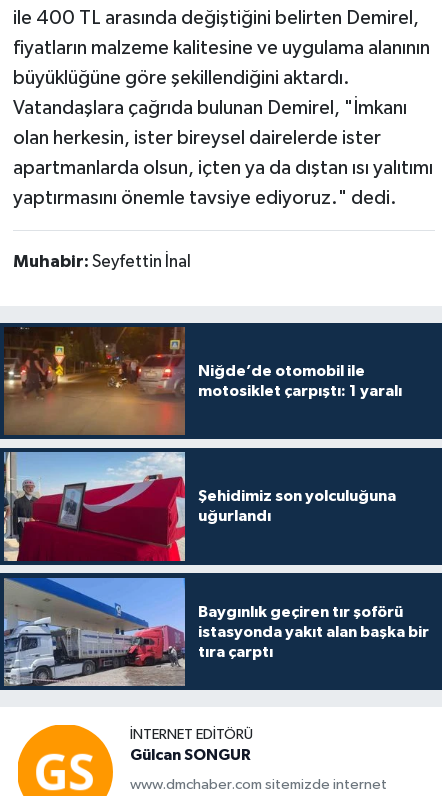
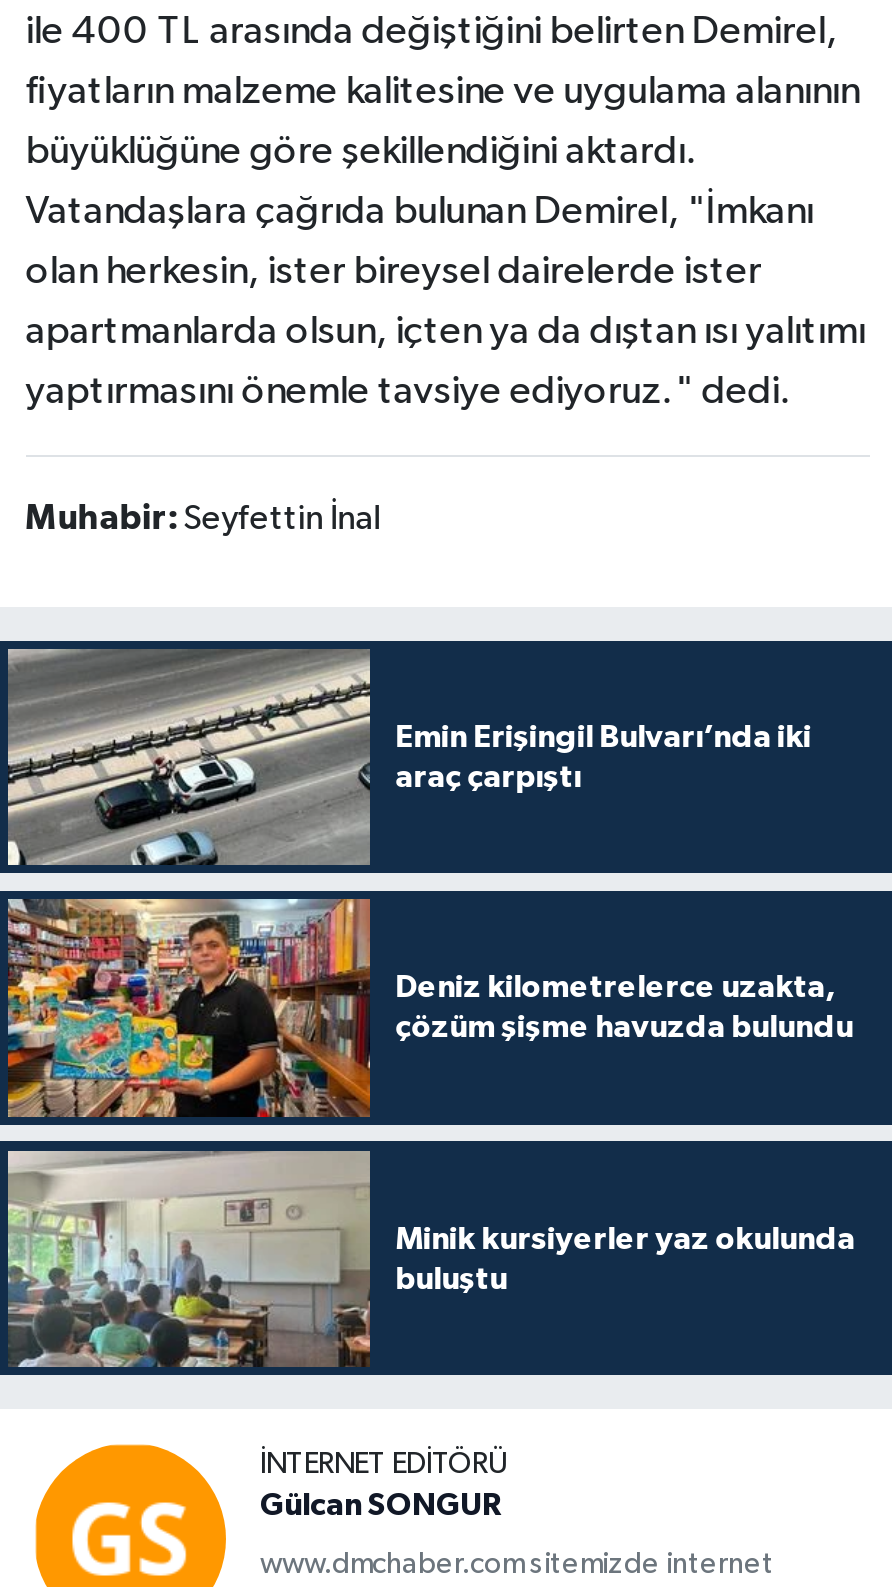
[4,327,402,436] [image] | Niğde’de otomobil ile | motosiklet çarpıştı: 1 yaralı -> [6,647,811,867] [image] | Emin Erişingil Bulvarı’nda iki | araç çarpıştı
[3,451,396,562] [image] | Şehidimiz son yolculuğuna | uğurlandı -> [6,897,853,1119] [image] | Deniz kilometrelerce uzakta, | çözüm şişme havuzda bulundu
[3,577,429,687] [image] | Baygınlık geçiren tır şoförü | istasyonda yakıt alan başka bir | tıra çarptı -> [8,1149,855,1369] [image] | Minik kursiyerler yaz okulunda | buluştu

